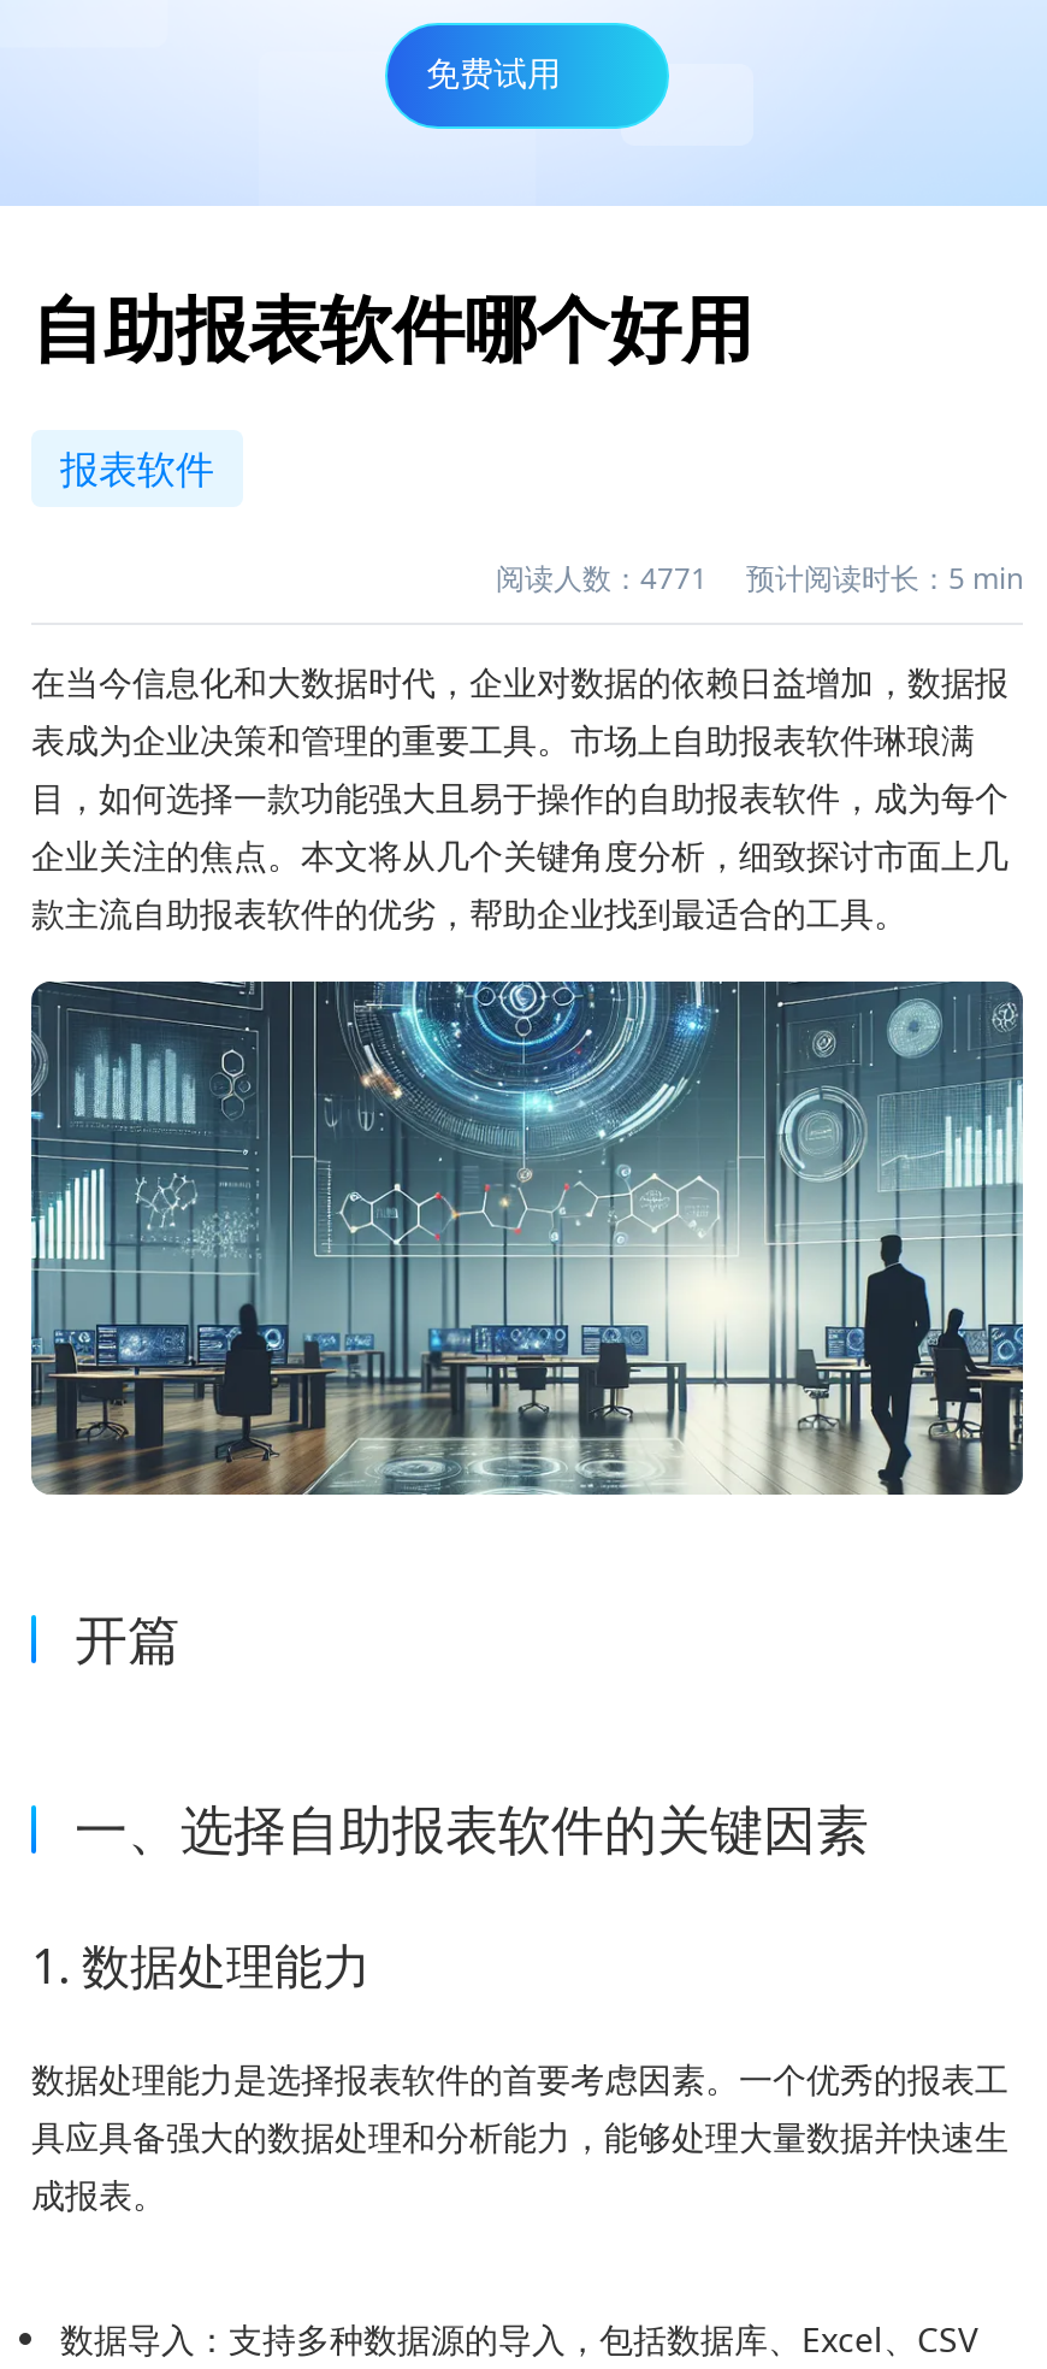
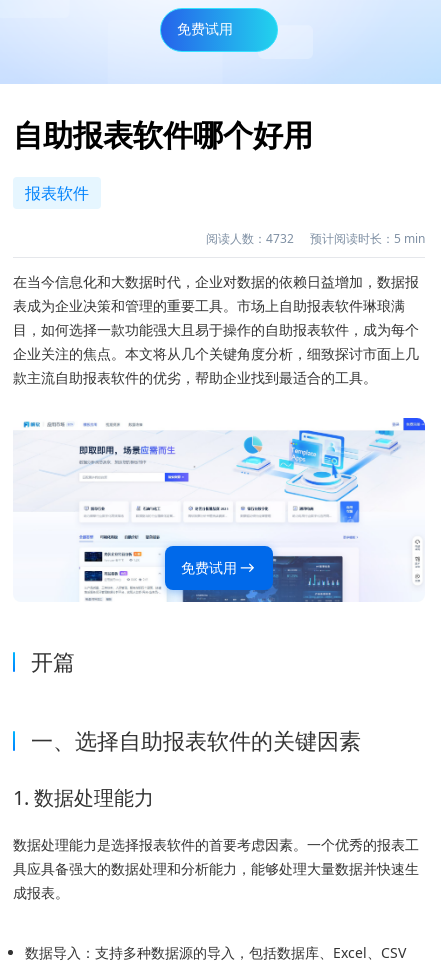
[496,558,1023,599] 阅读人数：4771 预计阅读时长：5 min -> [206,230,425,247] 阅读人数：4732 预计阅读时长：5 min
none -> [181,558,237,577] 免费试用
[29,979,1025,1497] [image] -> [13,406,426,603] [image]

